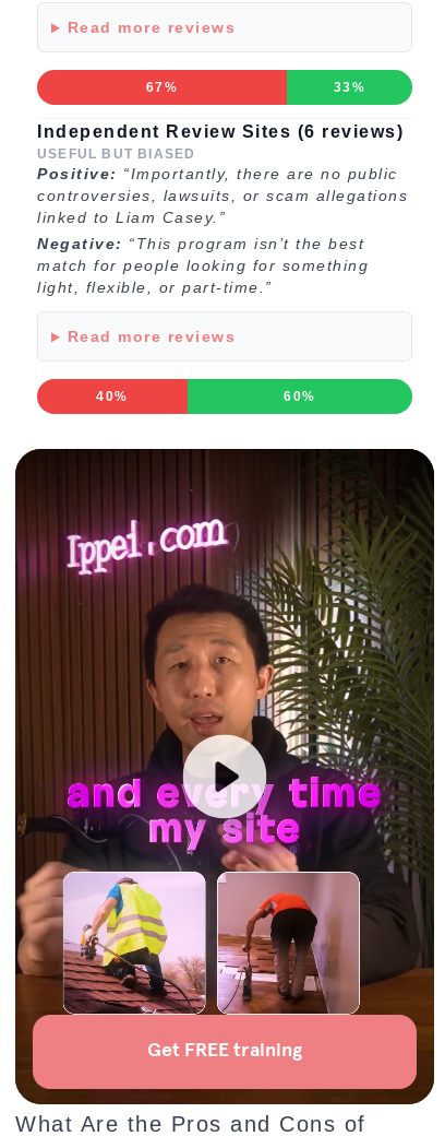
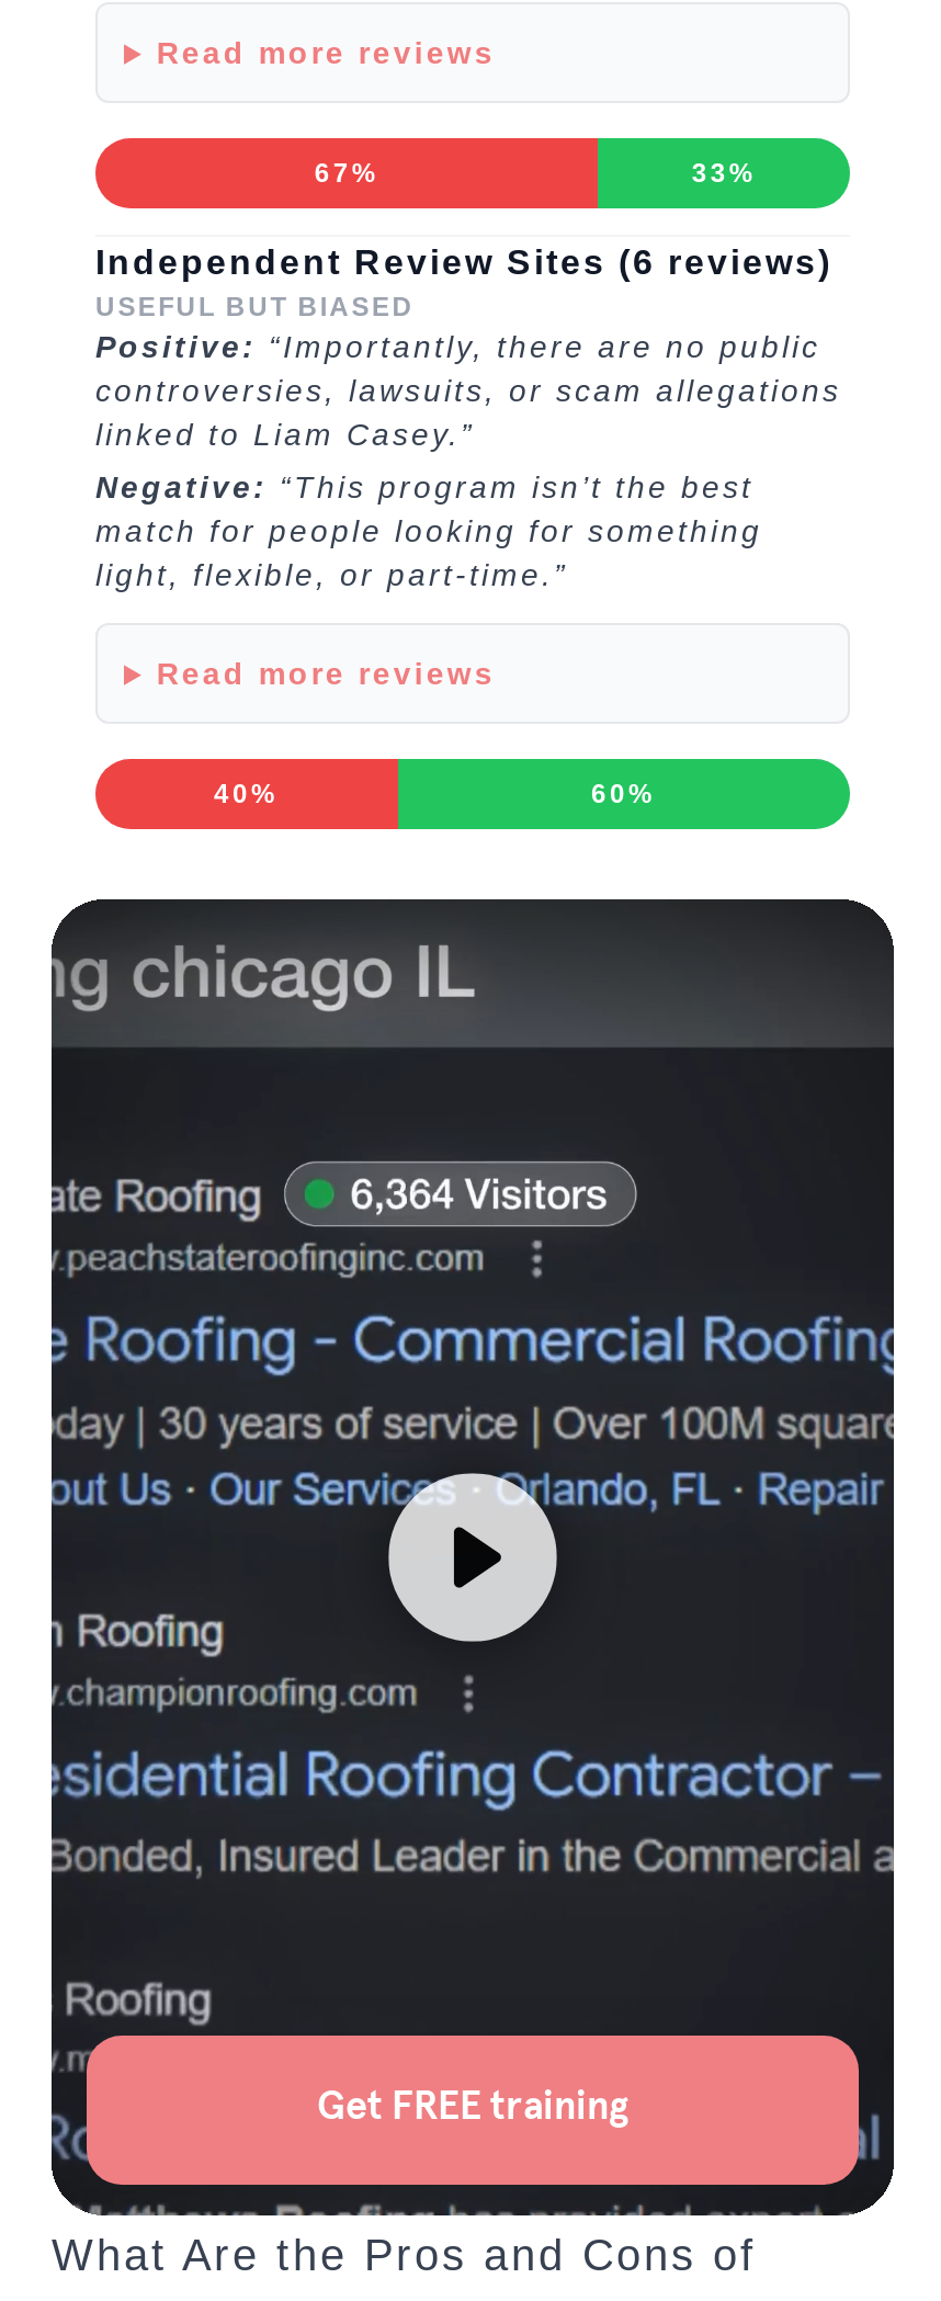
[14,451,435,1105] [image] -> [49,899,896,2218] [image]

